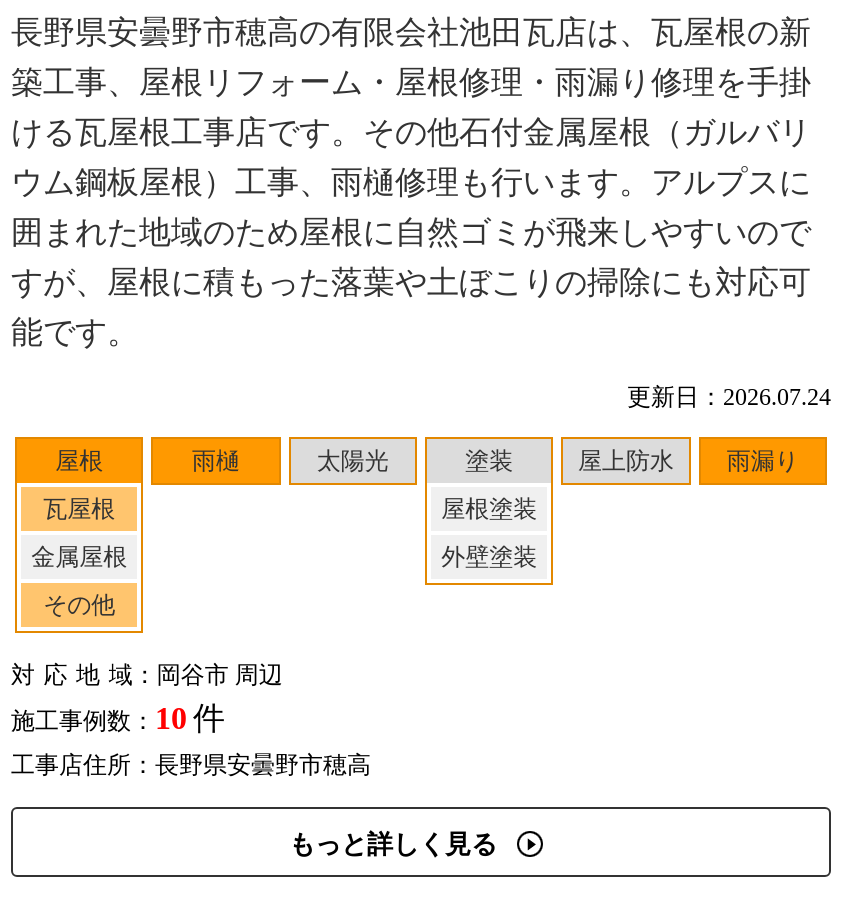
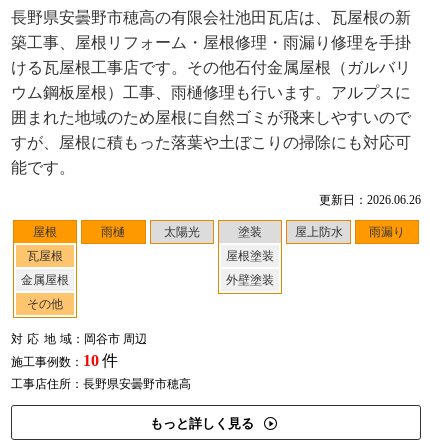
[627,383,831,411] 更新日：2026.07.24 -> [319,193,421,207] 更新日：2026.06.26

